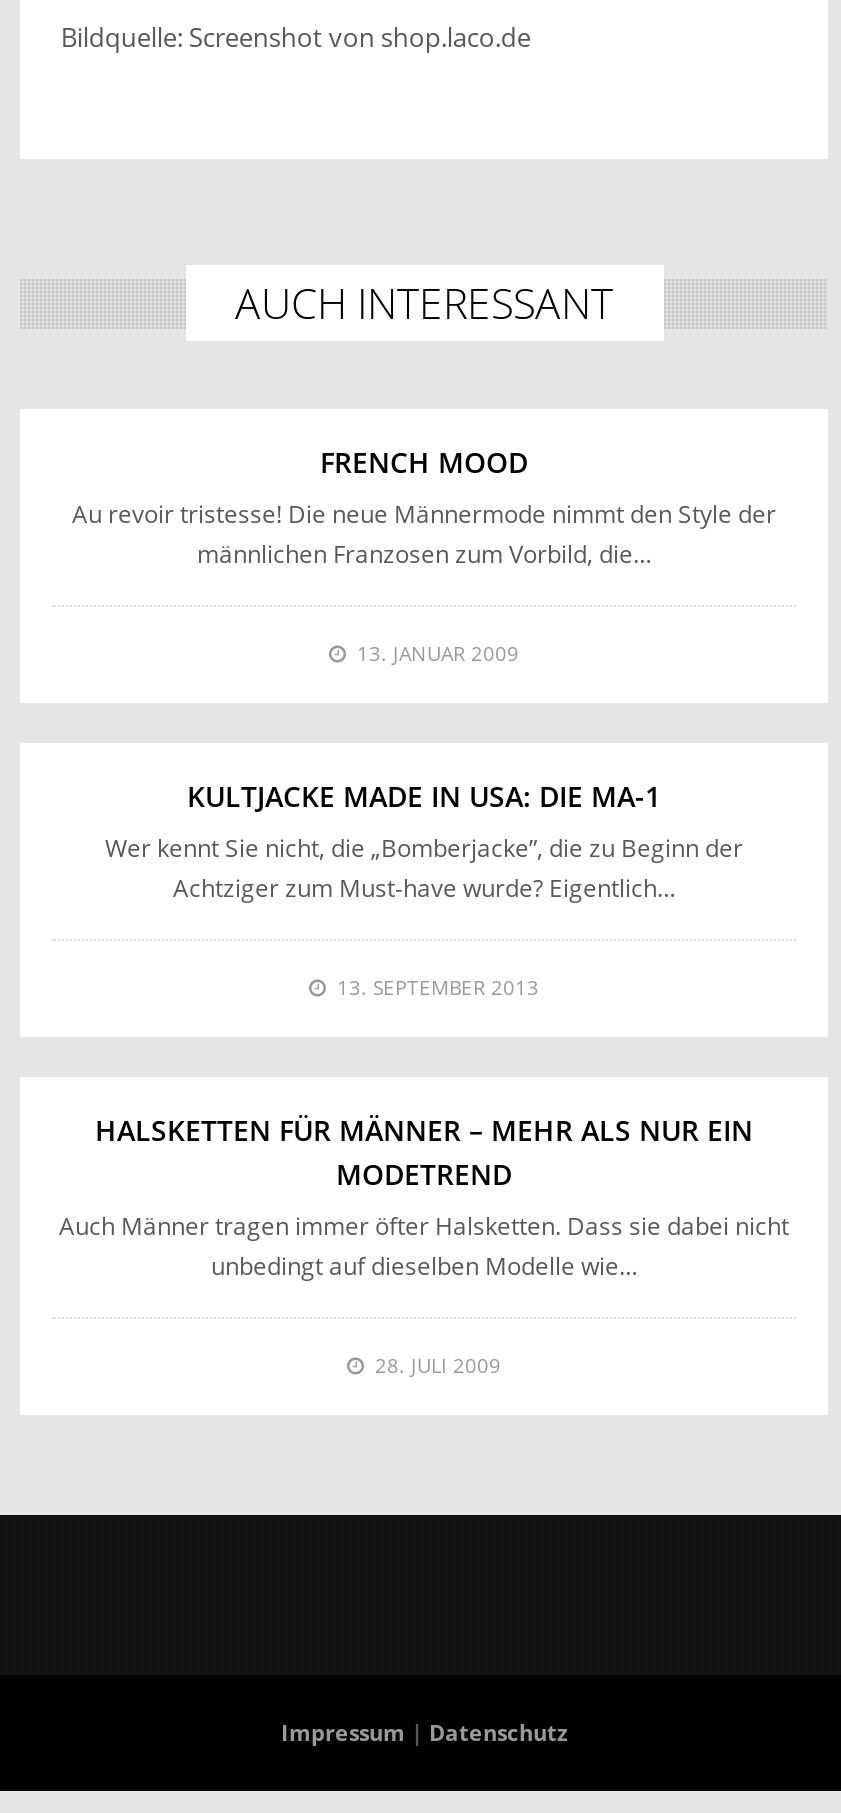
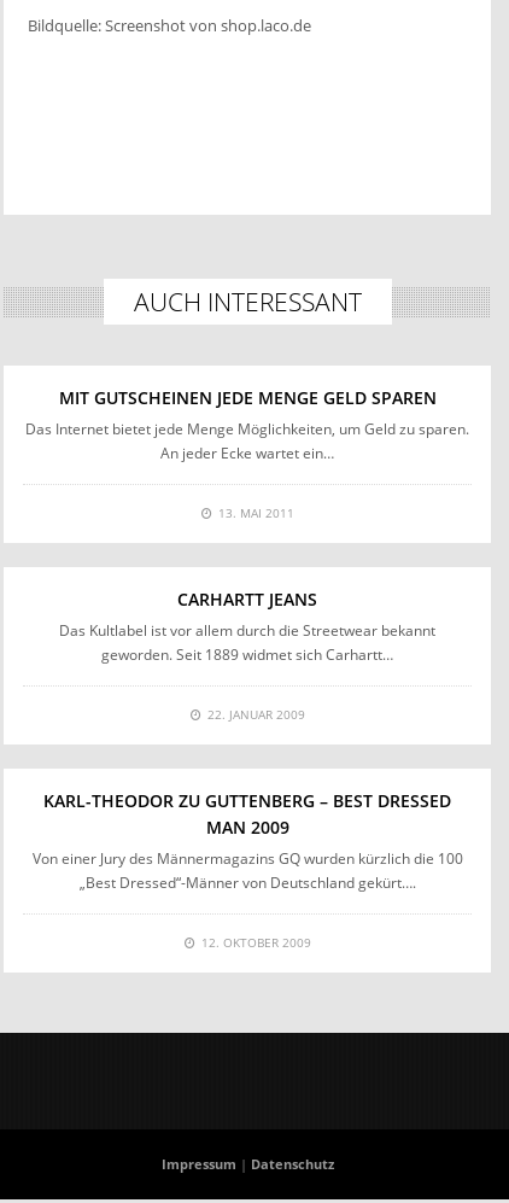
[72,444,776,572] FRENCH MOOD | Au revoir tristesse! Die neue Männermode nimmt den Style der | männlichen Franzosen zum Vorbild, die… -> [25,386,469,464] MIT GUTSCHEINEN JEDE MENGE GELD SPAREN | Das Internet bietet jede Menge Möglichkeiten, um Geld zu sparen. | An jeder Ecke wartet ein…
[357,640,519,668] 13. JANUAR 2009 -> [218,505,294,522] 13. MAI 2011
[105,778,743,906] KULTJACKE MADE IN USA: DIE MA-1 | Wer kennt Sie nicht, die „Bomberjacke”, die zu Beginn der | Achtziger zum Must-have wurde? Eigentlich… -> [59,588,435,665] CARHARTT JEANS | Das Kultlabel ist vor allem durch die Streetwear bekannt | geworden. Seit 1889 widmet sich Carhartt…
[337,974,539,1002] 13. SEPTEMBER 2013 -> [207,706,305,723] 22. JANUAR 2009
[59,1112,789,1284] HALSKETTEN FÜR MÄNNER – MEHR ALS NUR EIN | MODETREND | Auch Männer tragen immer öfter Halsketten. Dass sie dabei nicht | unbedingt auf dieselben Modelle wie… -> [32,789,463,893] KARL-THEODOR ZU GUTTENBERG – BEST DRESSED | MAN 2009 | Von einer Jury des Männermagazins GQ wurden kürzlich die 100 | „Best Dressed“-Männer von Deutschland gekürt….
[375,1352,501,1380] 28. JULI 2009 -> [201,934,311,951] 12. OKTOBER 2009

